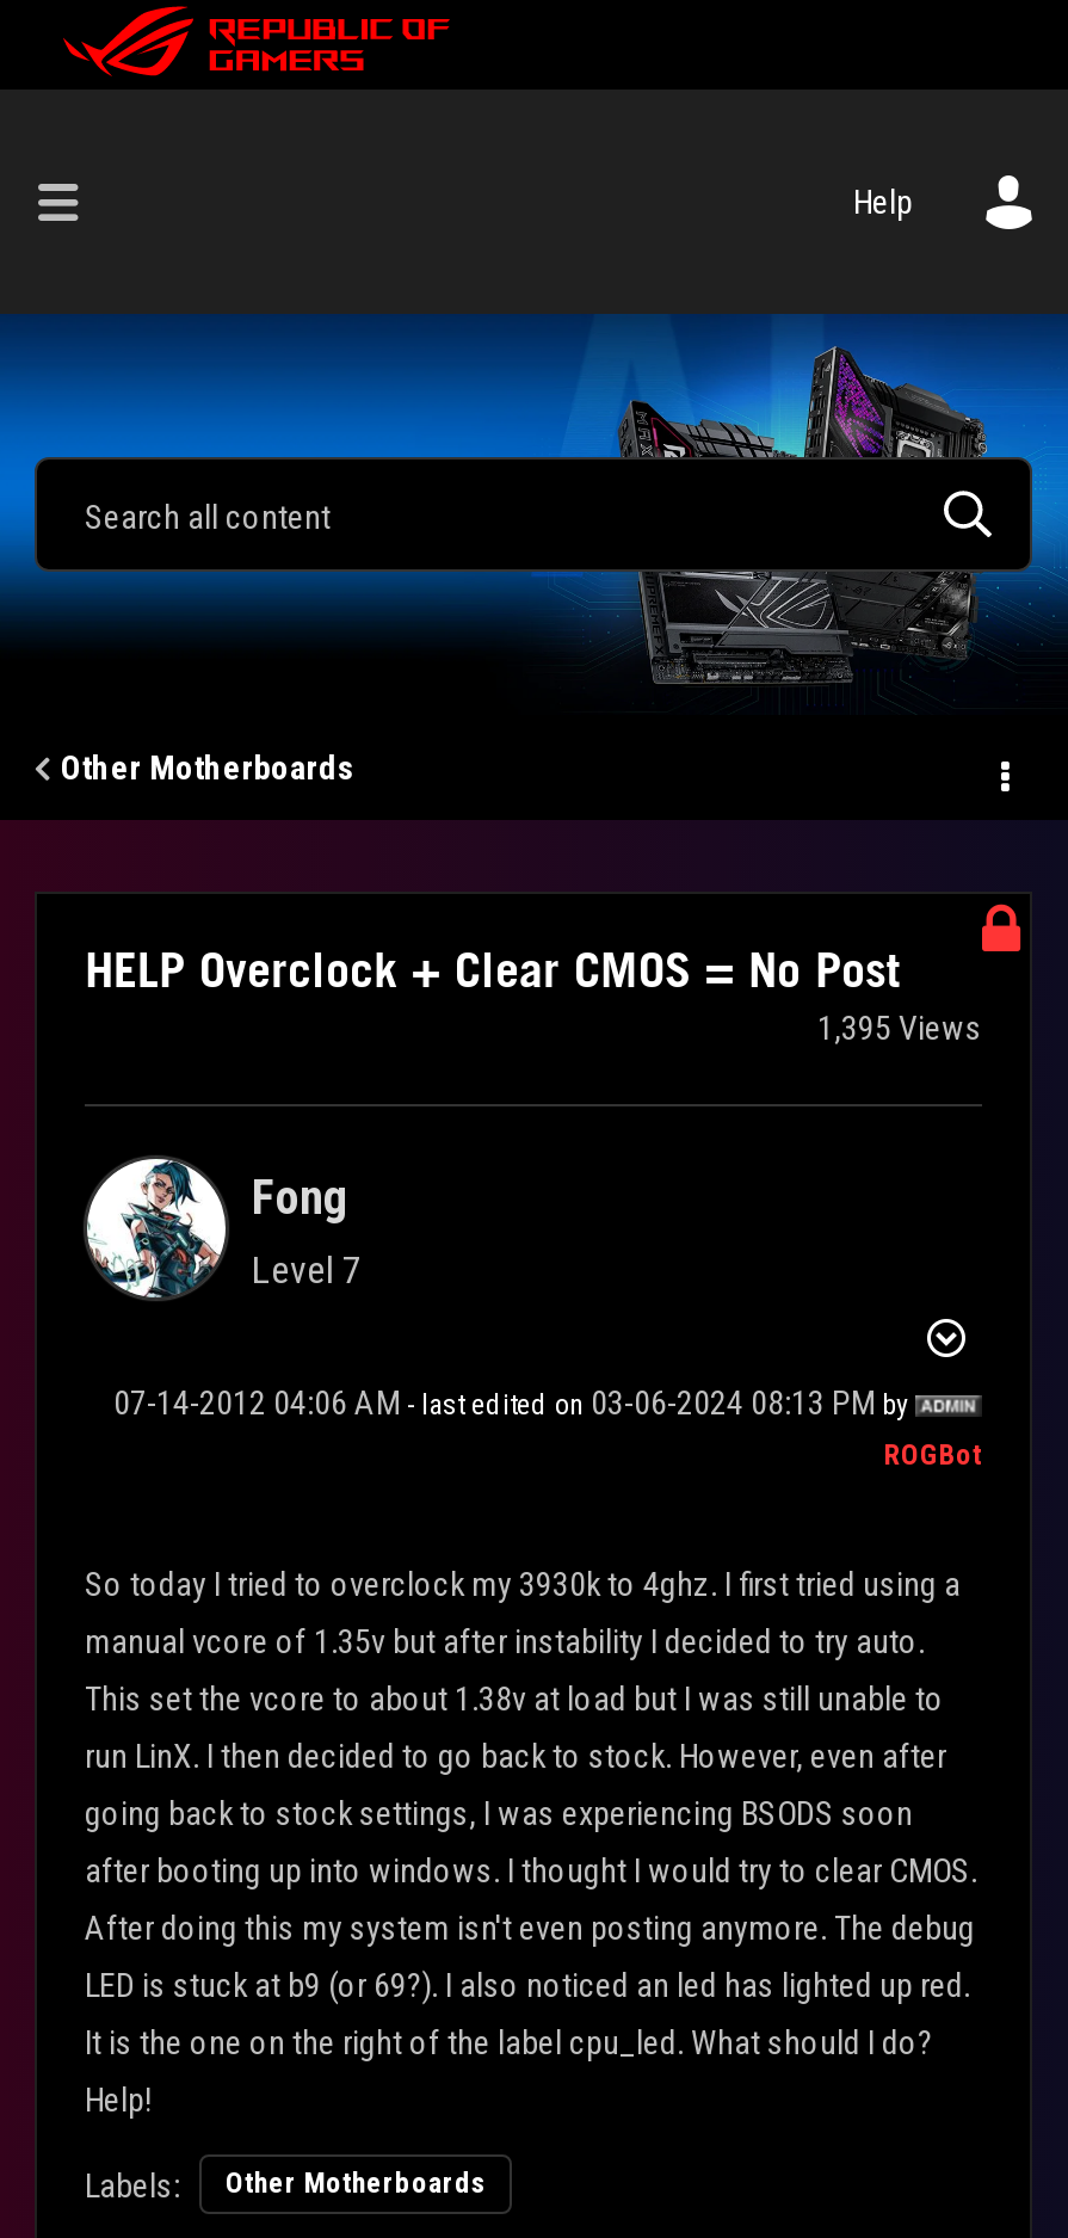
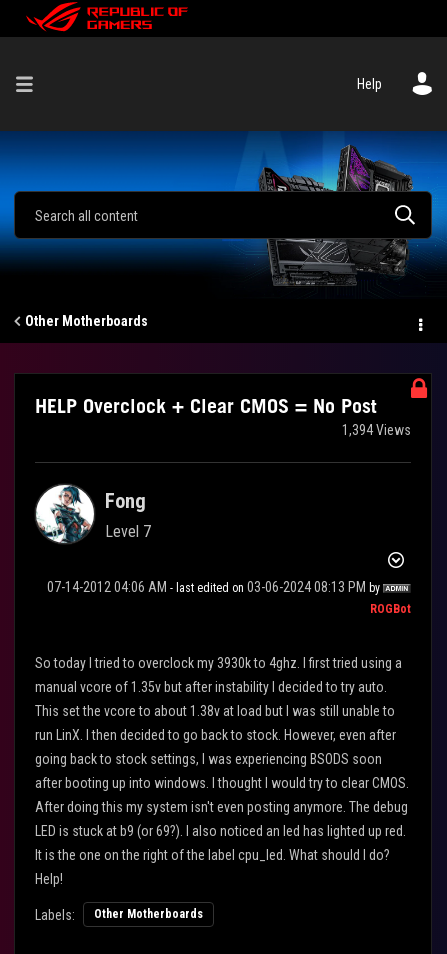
[817,1009,982,1047] 1,395 Views -> [342,422,411,438] 1,394 Views

